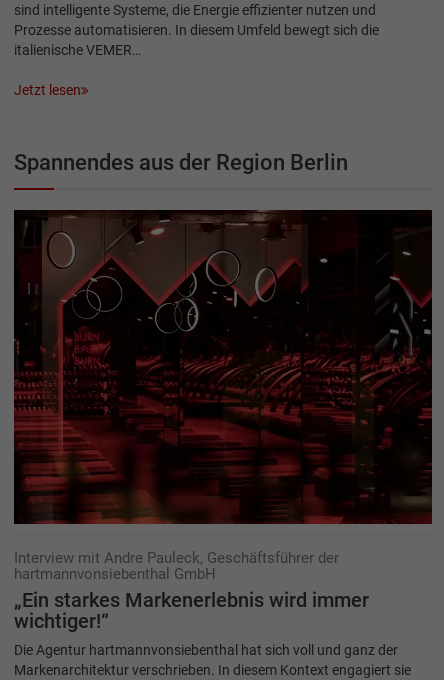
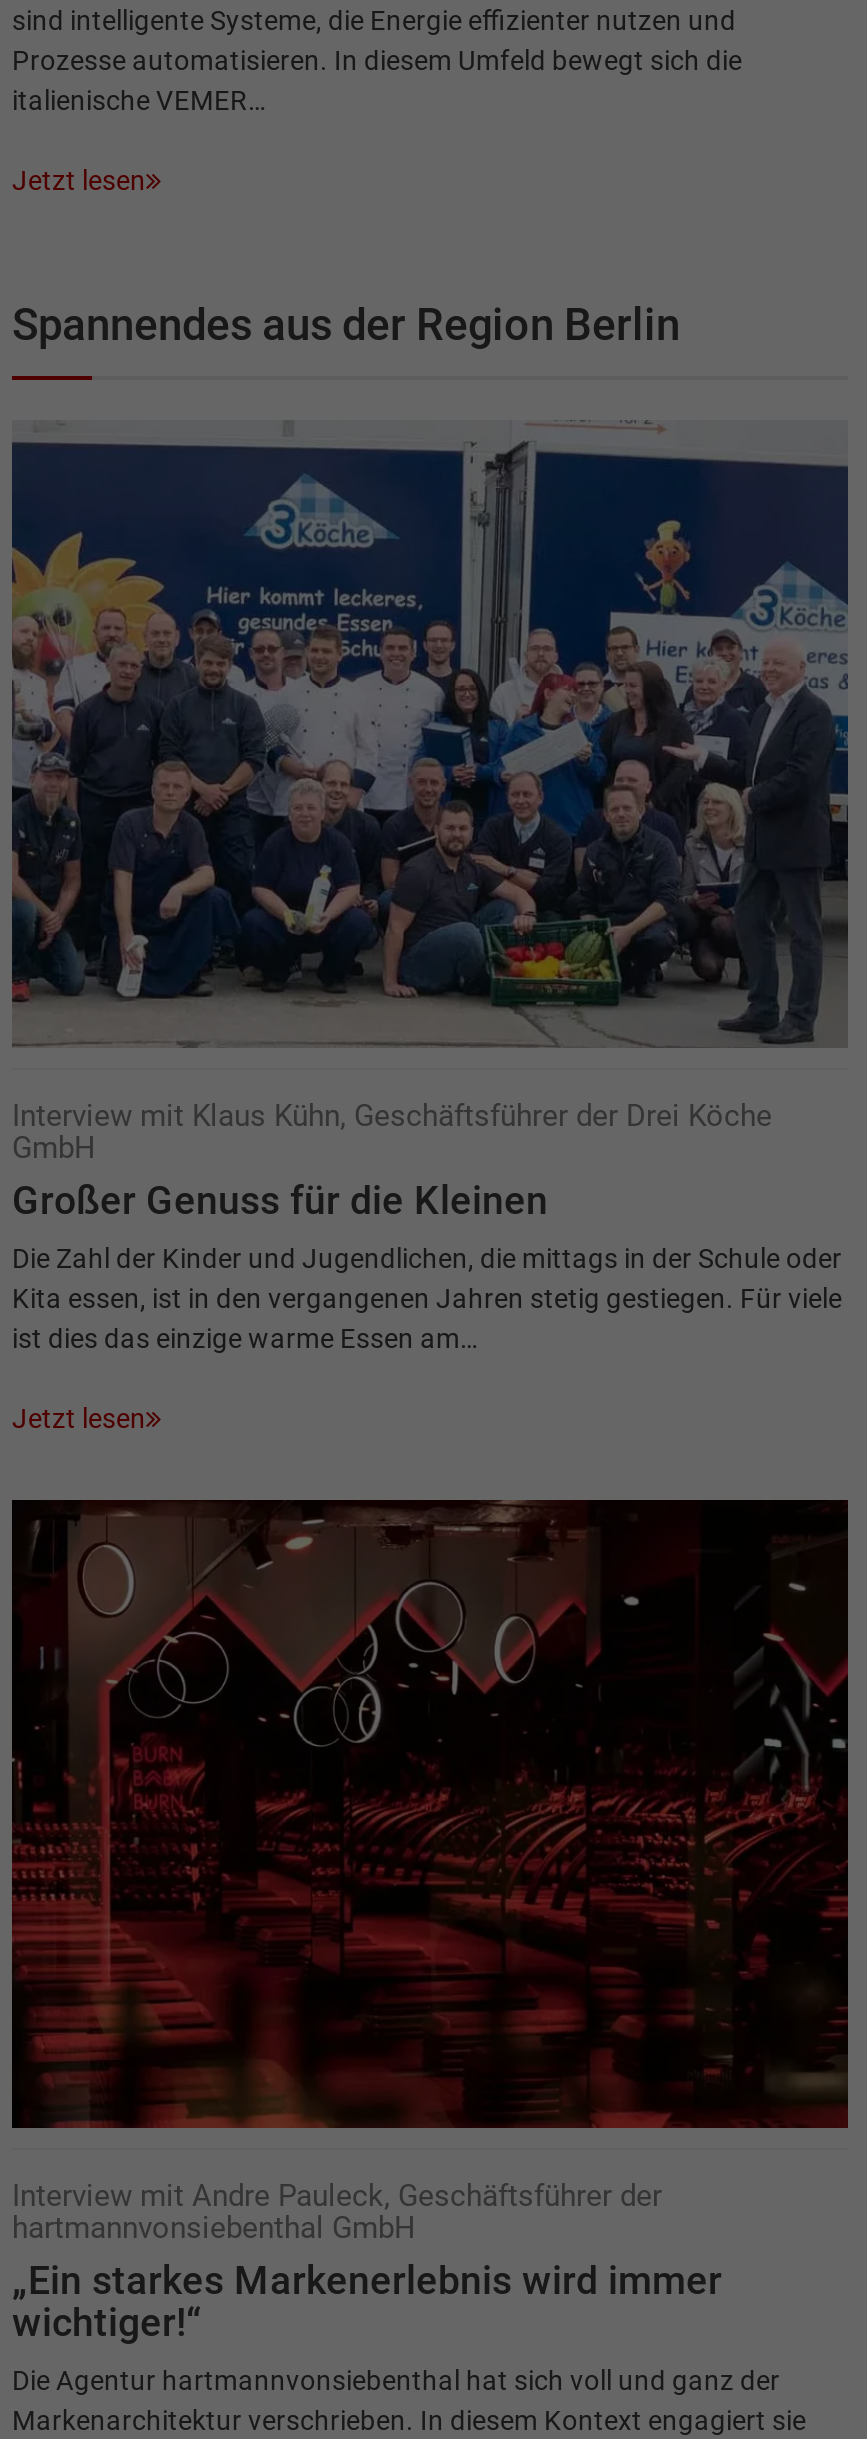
none -> [10,420,850,1434] [image] | Interview mit Klaus Kühn, Geschäftsführer der Drei Köche | GmbH | Großer Genuss für die Kleinen | Die Zahl der Kinder und Jugendlichen, die mittags in der Schule oder | Kita essen, ist in den vergangenen Jahren stetig gestiegen. Für viele | ist dies das einzige warme Essen am… | Jetzt lesen

